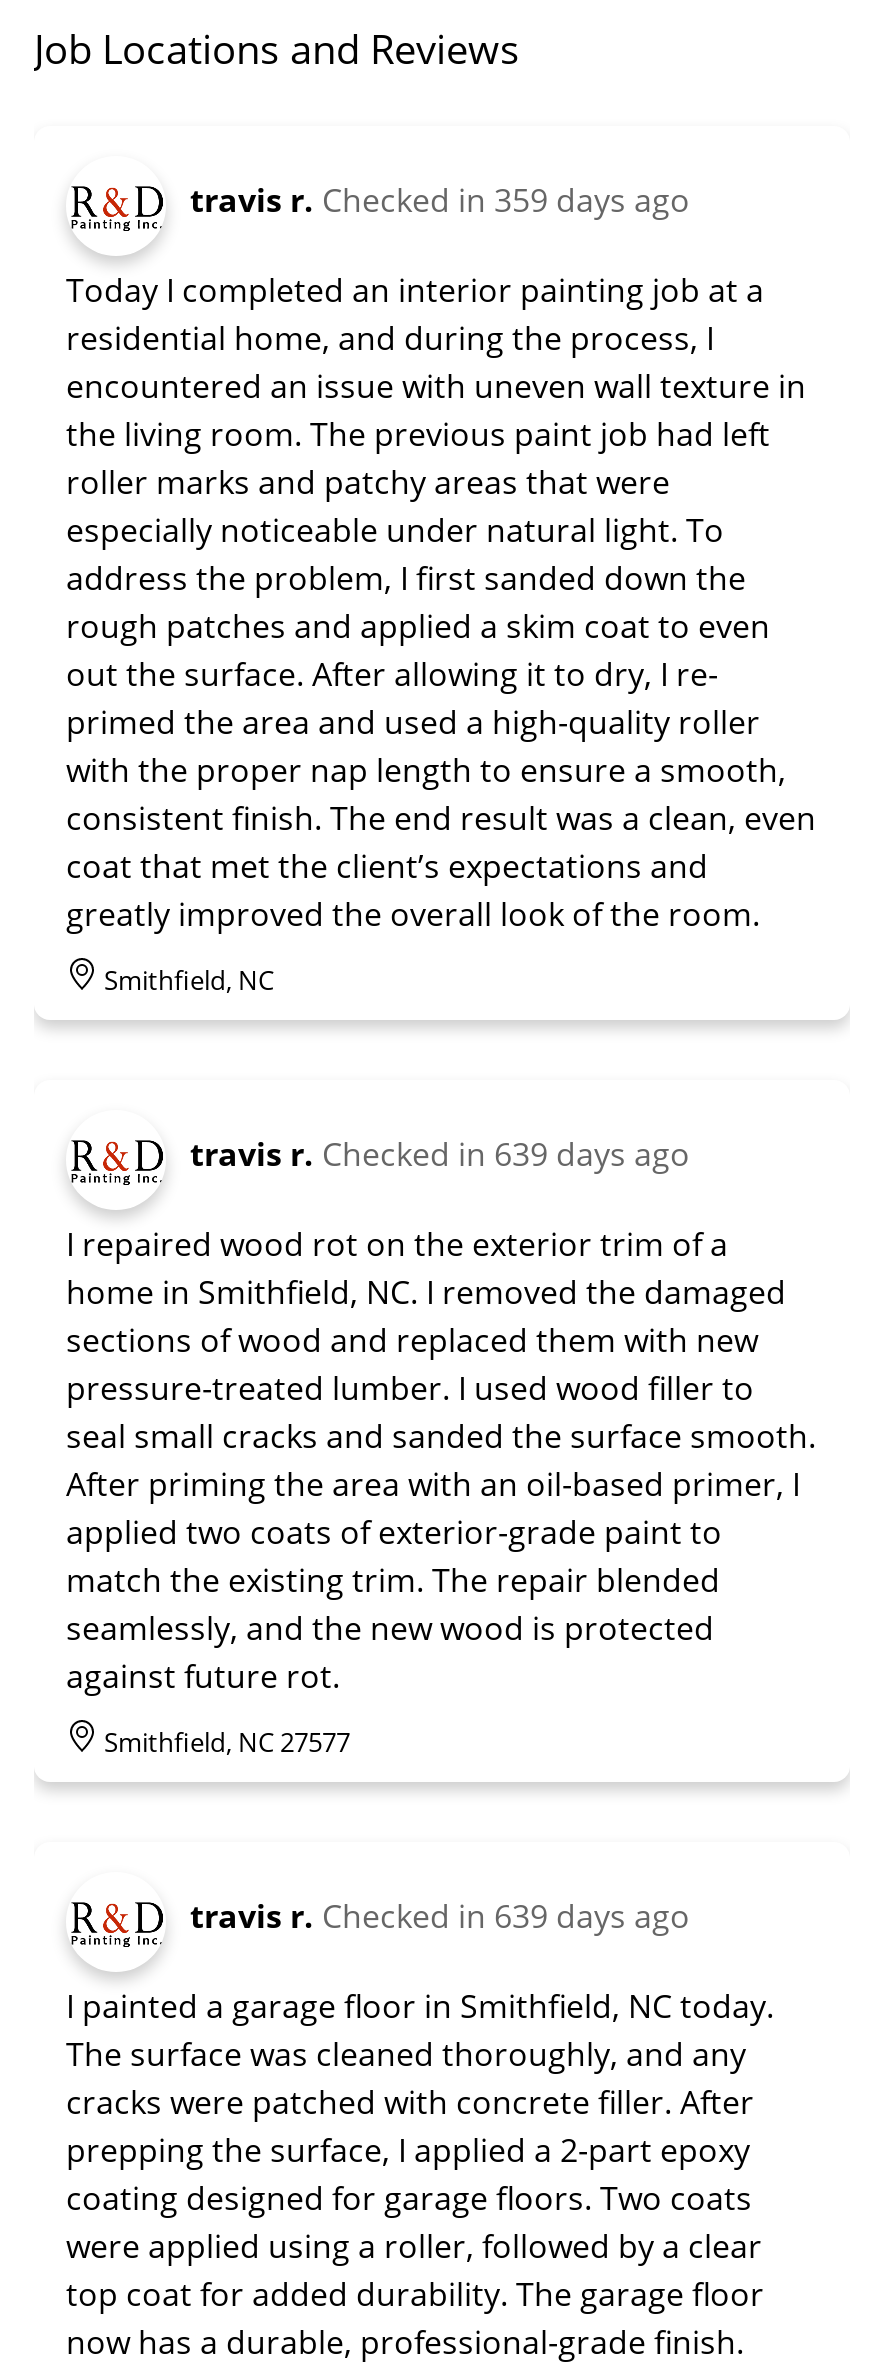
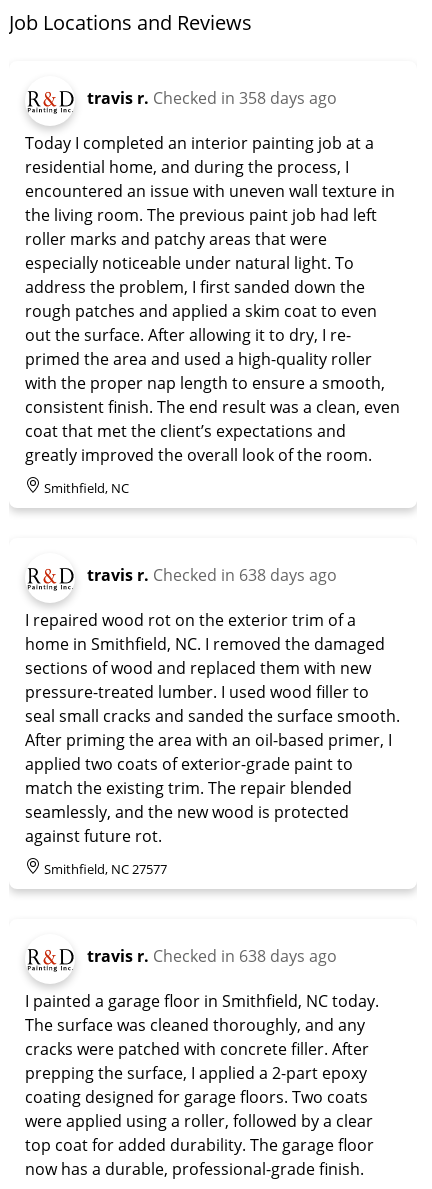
[190,178,690,222] travis r. Checked in 359 days ago -> [87,87,337,109] travis r. Checked in 358 days ago
[190,1132,690,1176] travis r. Checked in 639 days ago -> [87,564,337,586] travis r. Checked in 638 days ago
[190,1894,690,1938] travis r. Checked in 639 days ago -> [87,945,337,967] travis r. Checked in 638 days ago

